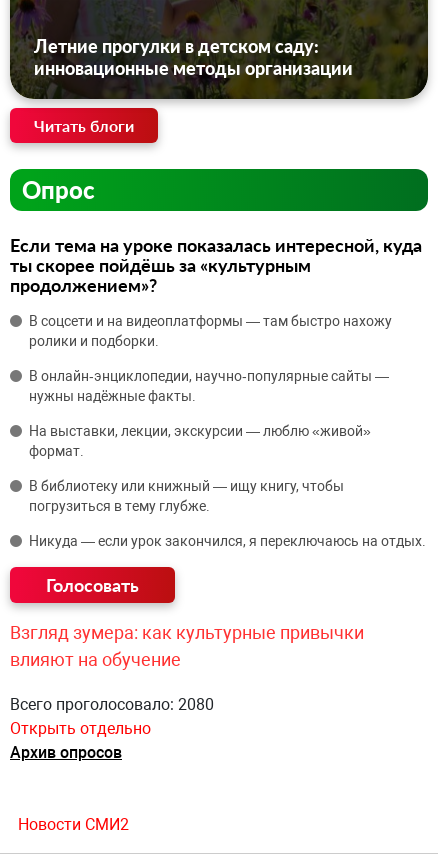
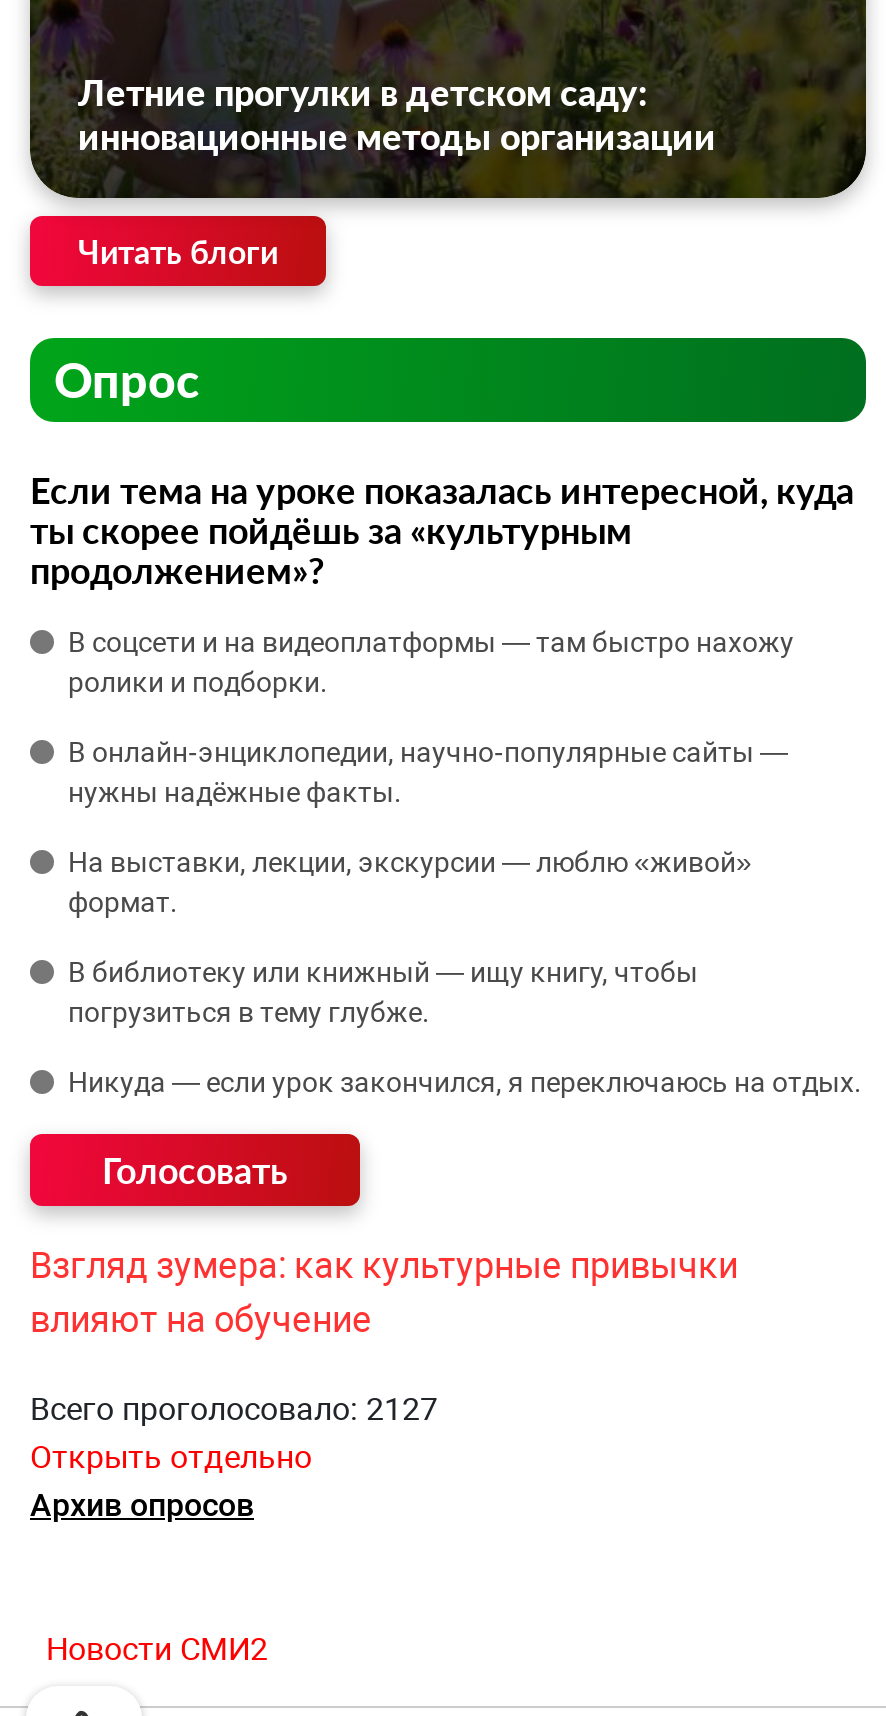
[10,695,214,714] Всего проголосовало: 2080 -> [30,1390,438,1428] Всего проголосовало: 2127

